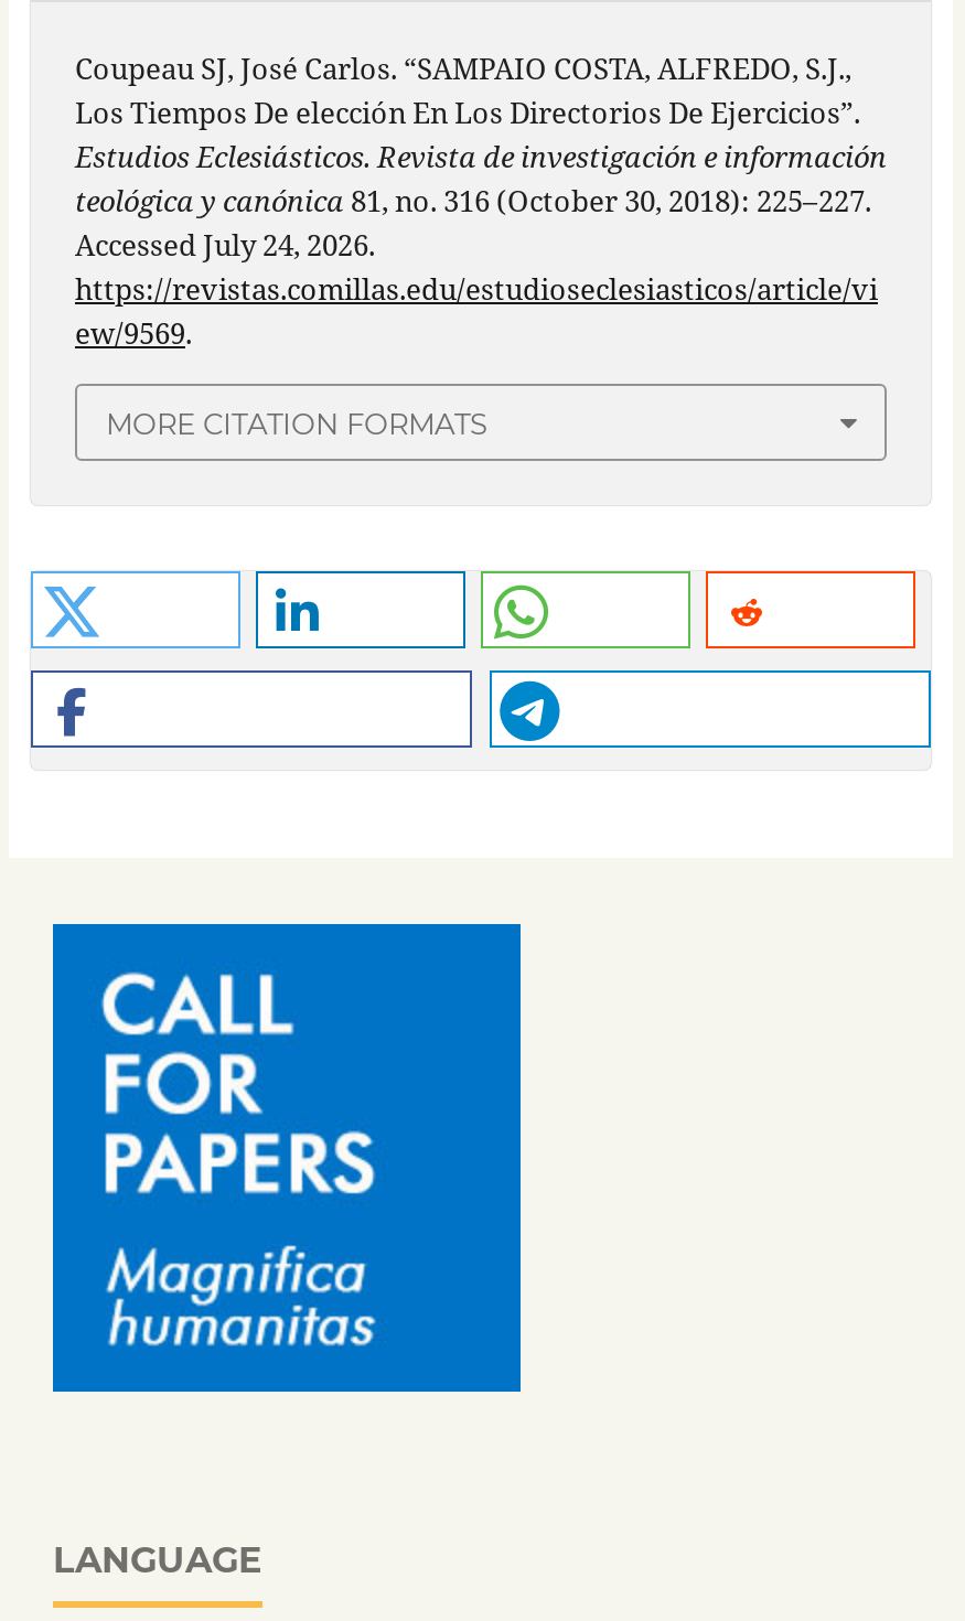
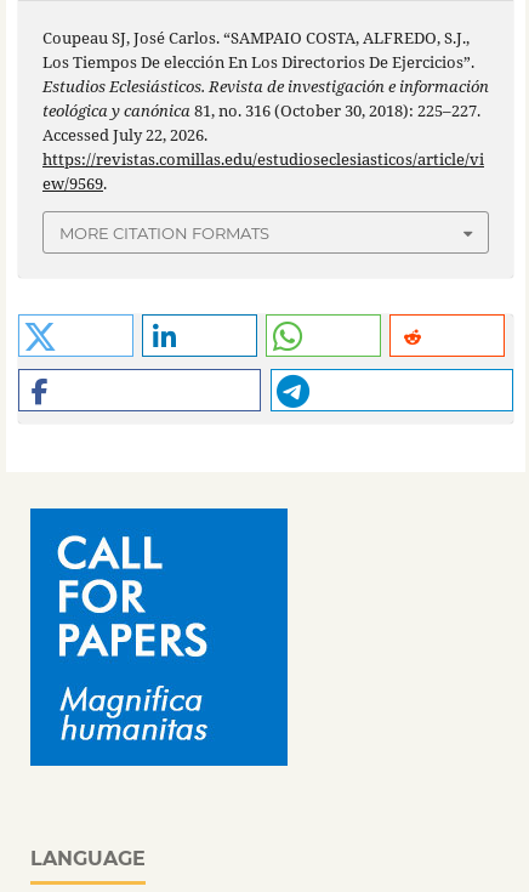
[75,225,375,265] Accessed July 24, 2026. -> [42,124,207,146] Accessed July 22, 2026.

